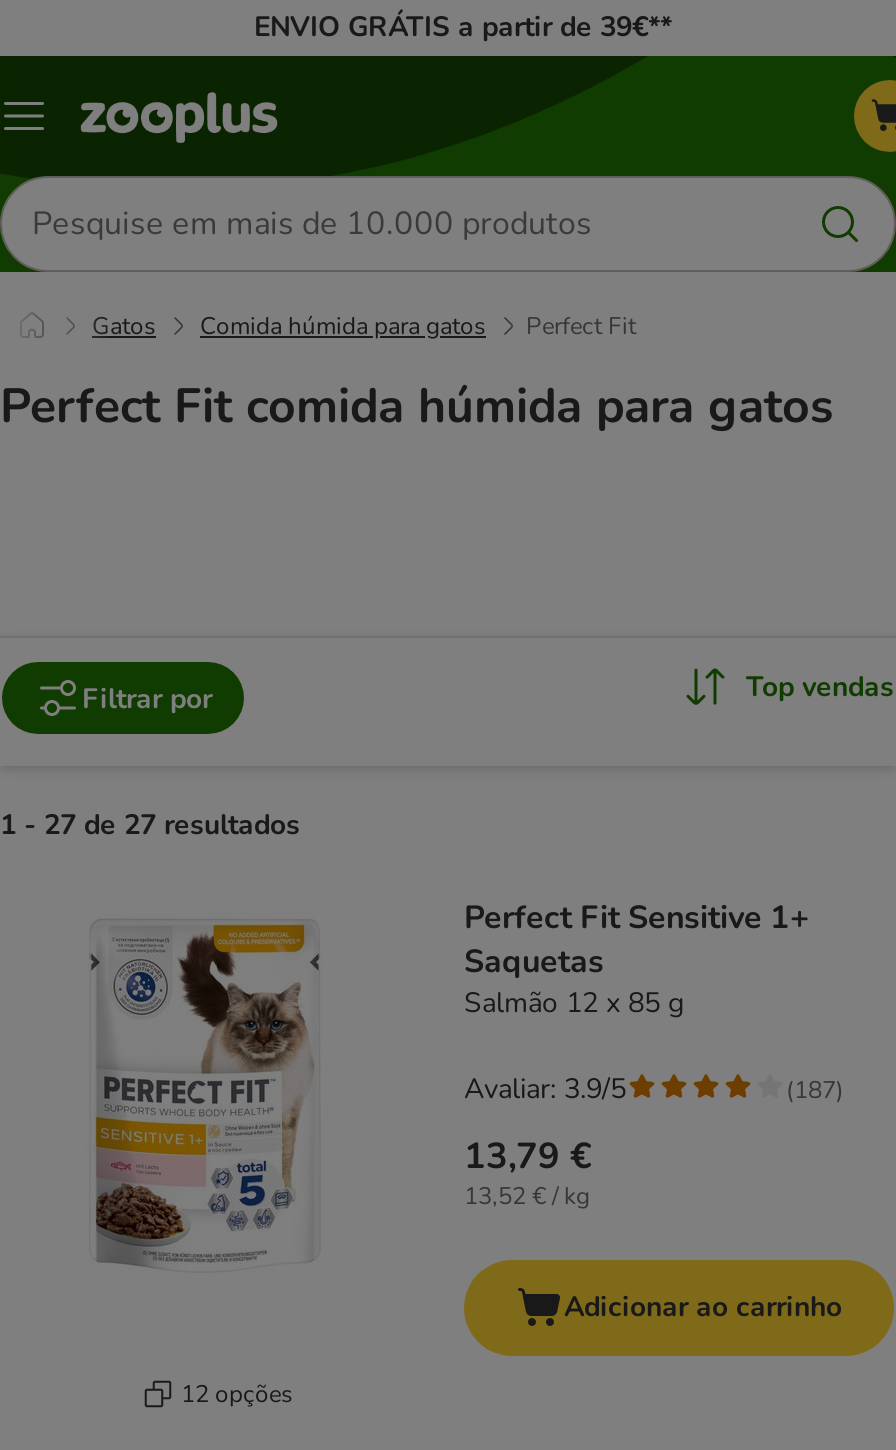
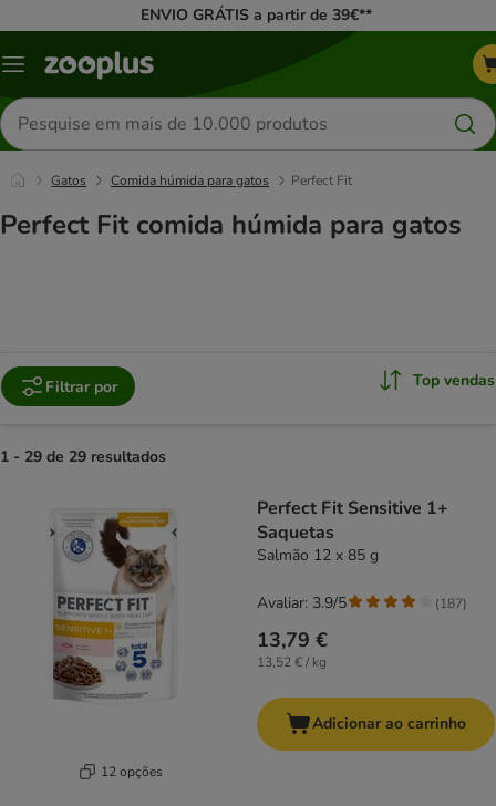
[0,806,300,844] 1 - 27 de 27 resultados -> [0,446,166,467] 1 - 29 de 29 resultados

